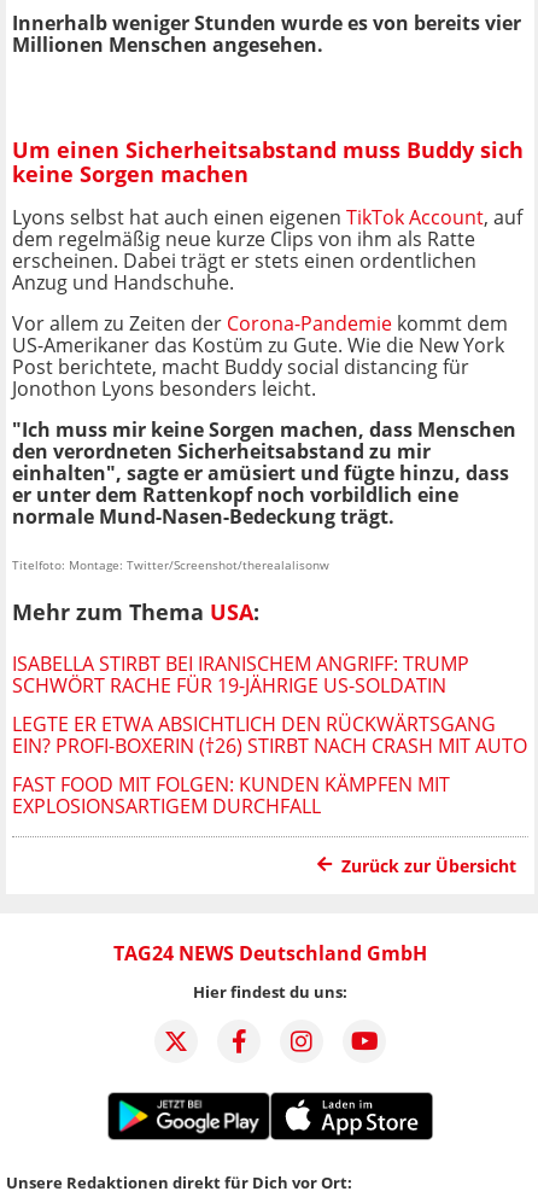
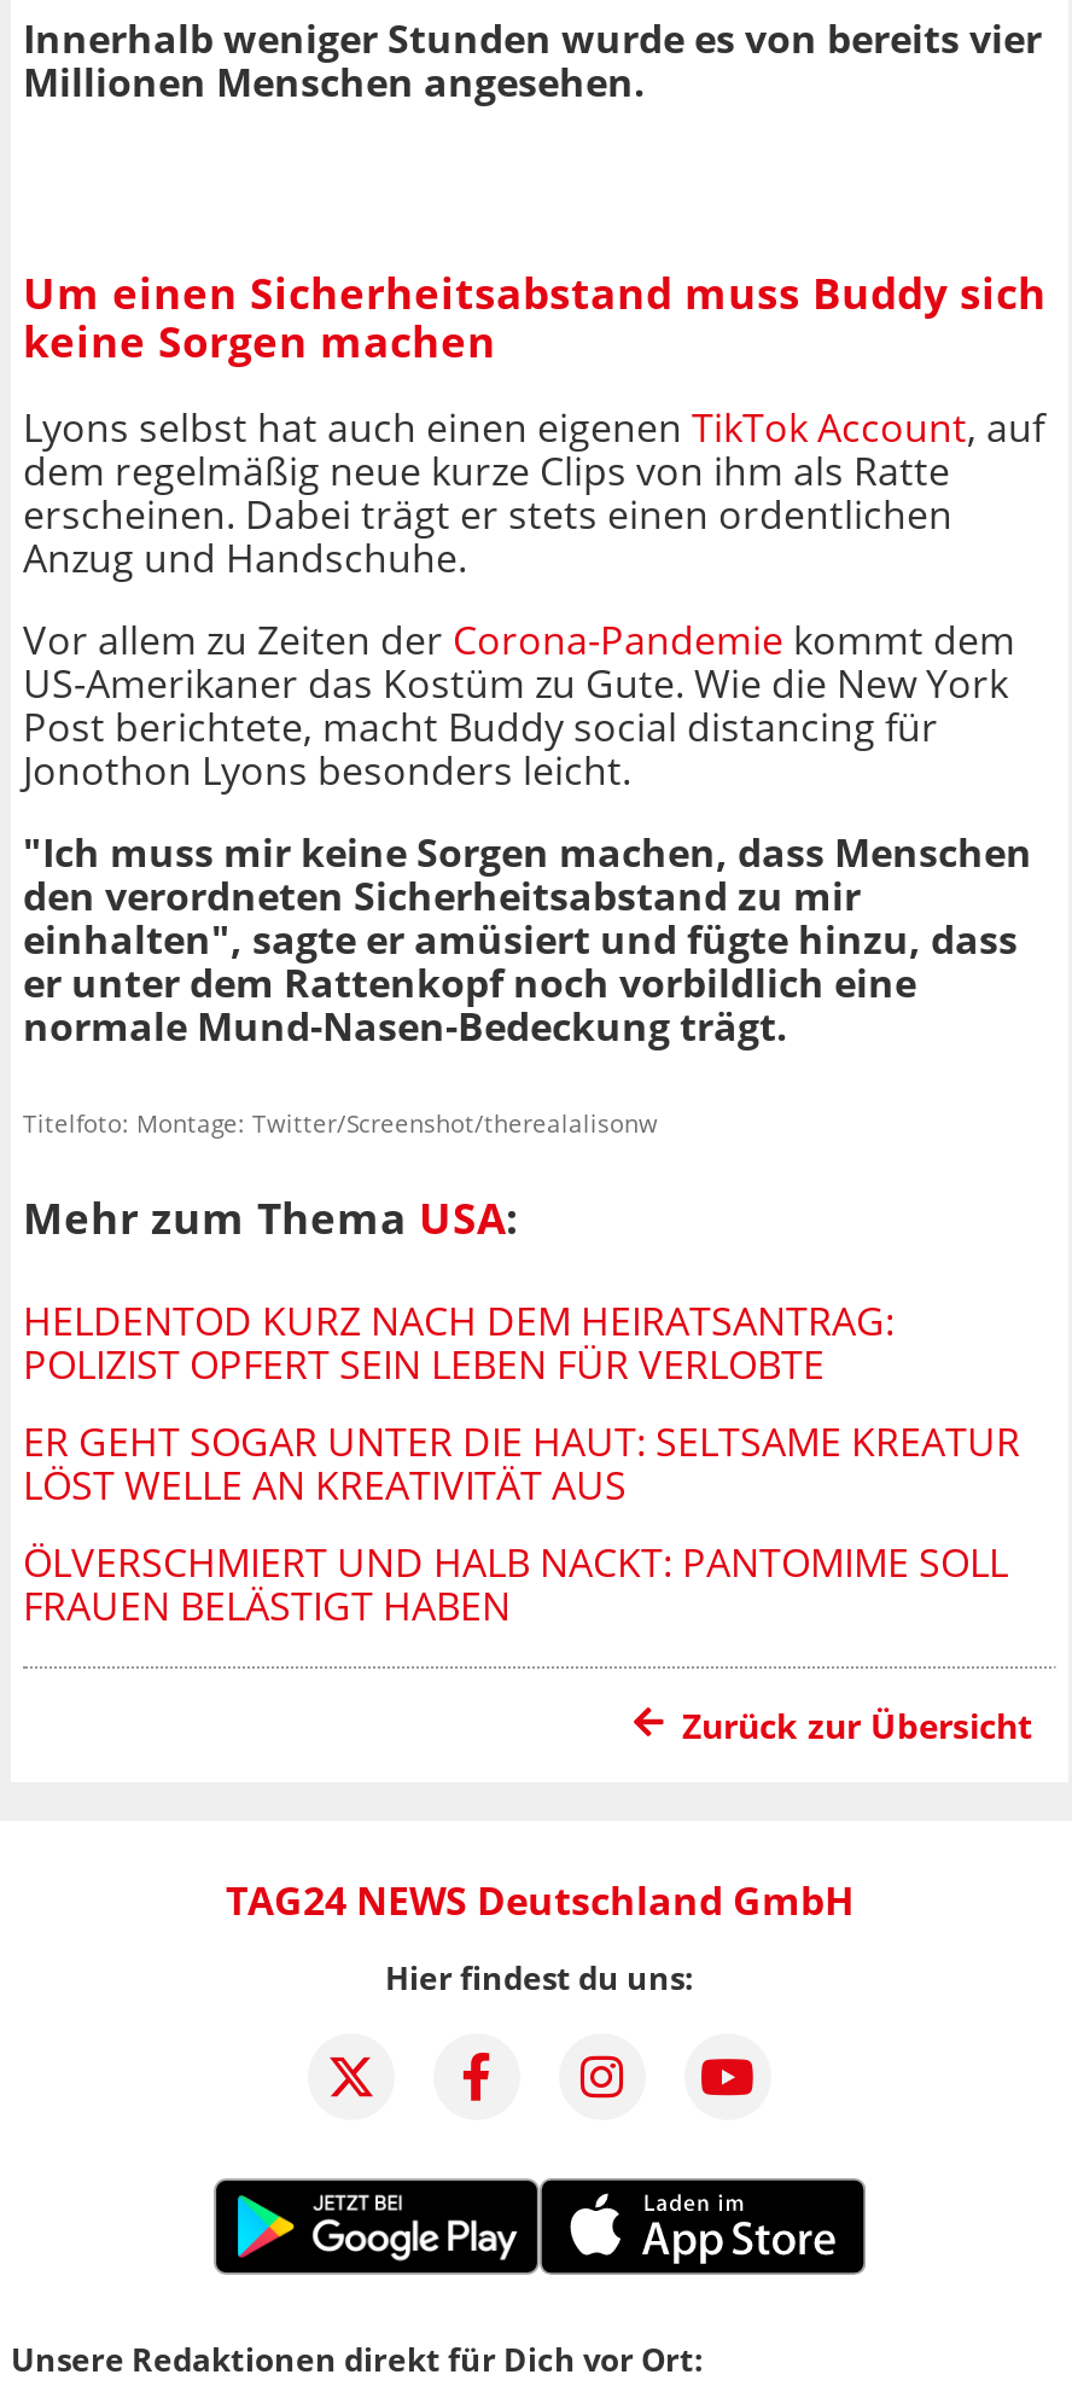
[12,650,469,698] ISABELLA STIRBT BEI IRANISCHEM ANGRIFF: TRUMP | SCHWÖRT RACHE FÜR 19-JÄHRIGE US-SOLDATIN -> [23,1294,895,1390] HELDENTOD KURZ NACH DEM HEIRATSANTRAG: | POLIZIST OPFERT SEIN LEBEN FÜR VERLOBTE
[12,710,527,759] LEGTE ER ETWA ABSICHTLICH DEN RÜCKWÄRTSGANG | EIN? PROFI-BOXERIN (†26) STIRBT NACH CRASH MIT AUTO -> [23,1414,1020,1511] ER GEHT SOGAR UNTER DIE HAUT: SELTSAME KREATUR | LÖST WELLE AN KREATIVITÄT AUS
[12,771,450,819] FAST FOOD MIT FOLGEN: KUNDEN KÄMPFEN MIT | EXPLOSIONSARTIGEM DURCHFALL -> [23,1535,1008,1632] ÖLVERSCHMIERT UND HALB NACKT: PANTOMIME SOLL | FRAUEN BELÄSTIGT HABEN

